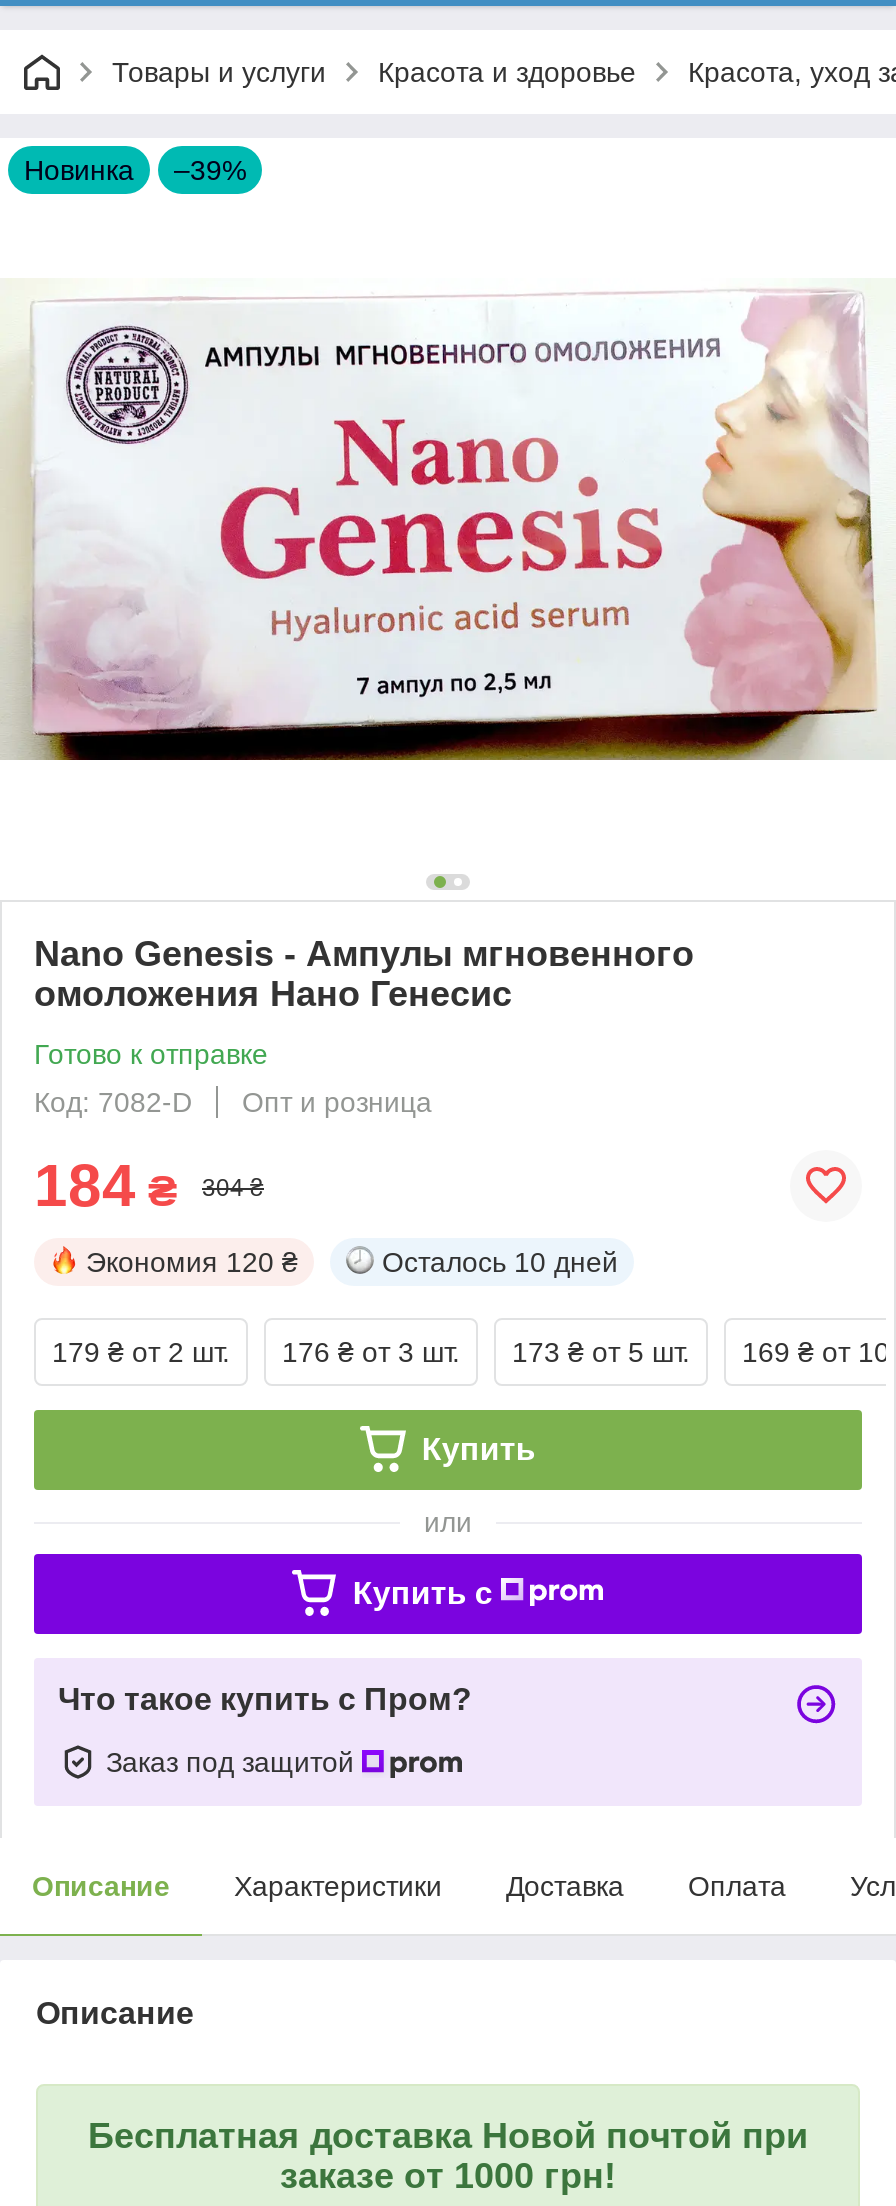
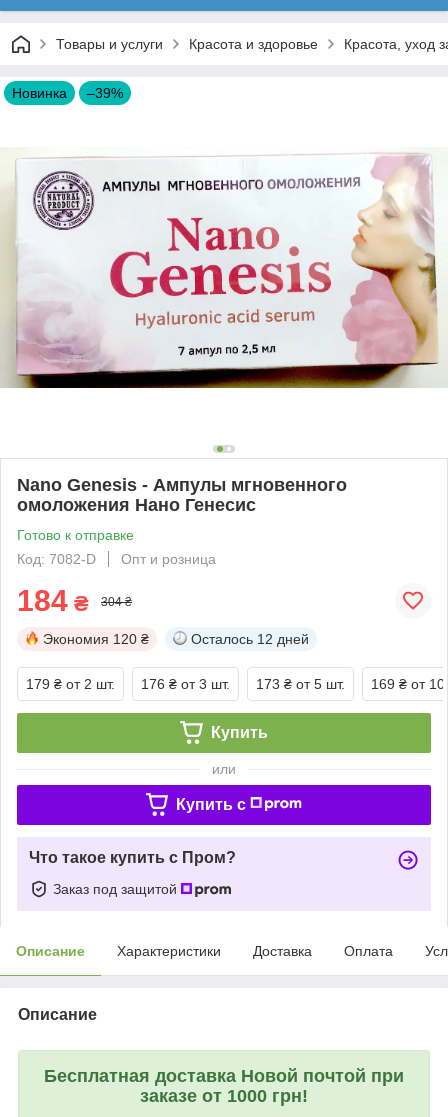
[382,1246,618,1278] Осталось 10 дней -> [191,631,309,647] Осталось 12 дней

